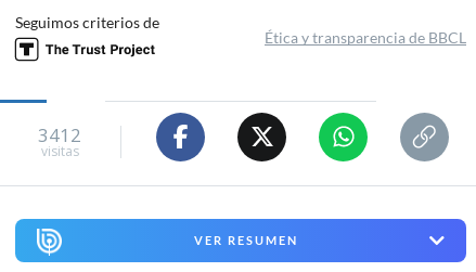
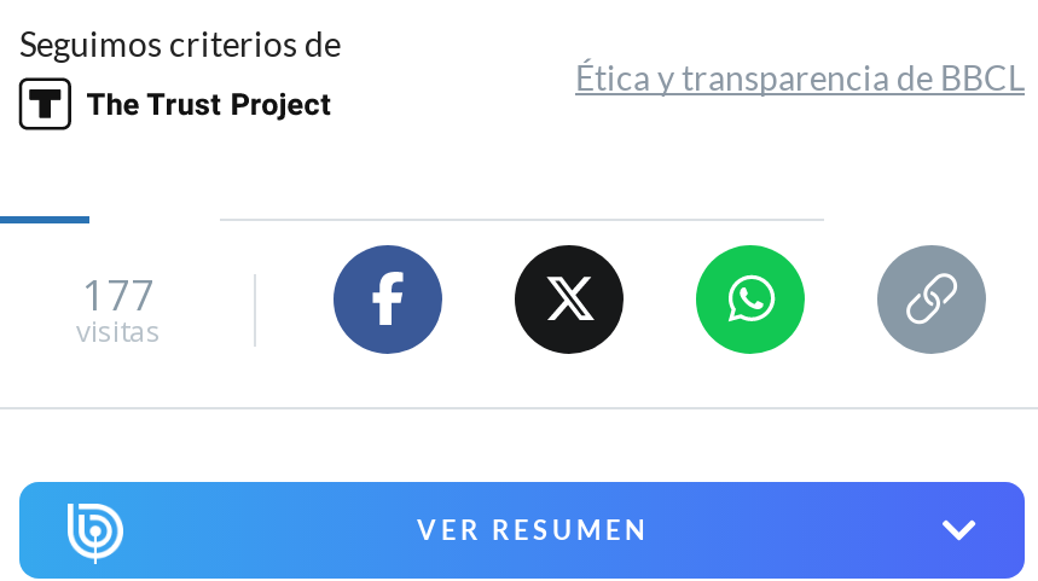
[38,123,81,147] 3412 -> [82,267,155,323] 177

